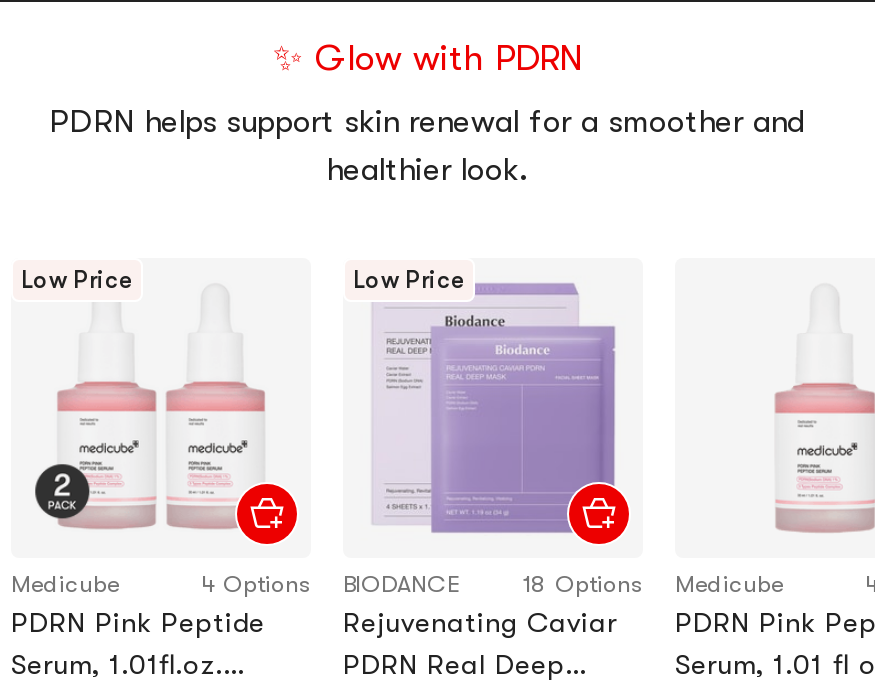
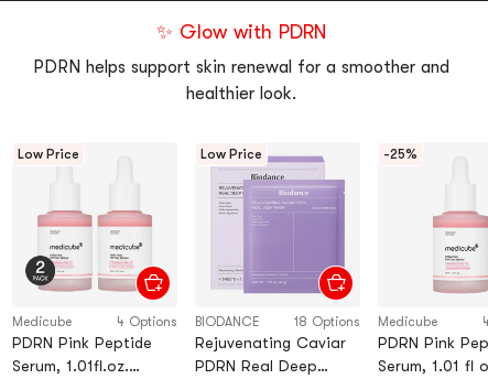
none -> [383,147,417,162] -25%

